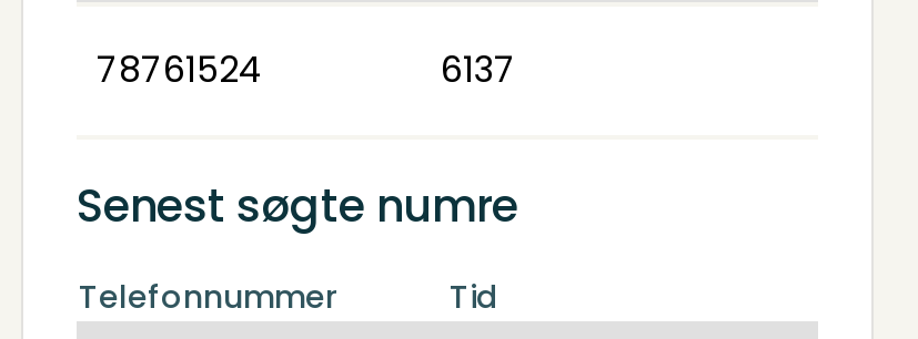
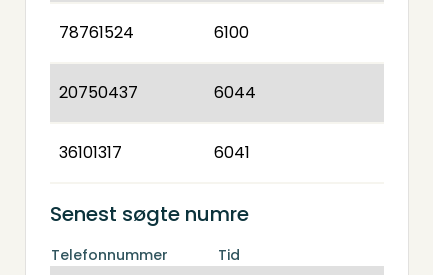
[441,44,516,95] 6137 -> [59,21,256,164] 6100 | 20750437 | 6044 | 36101317 | 6041

